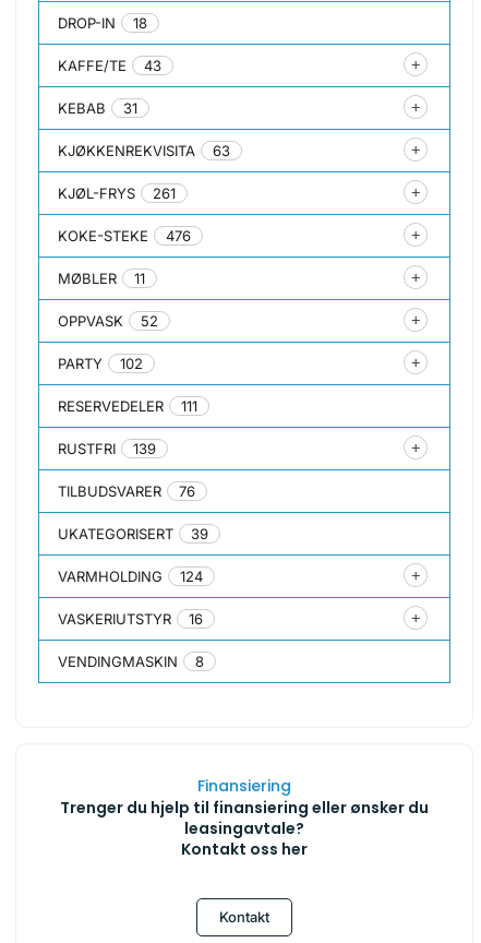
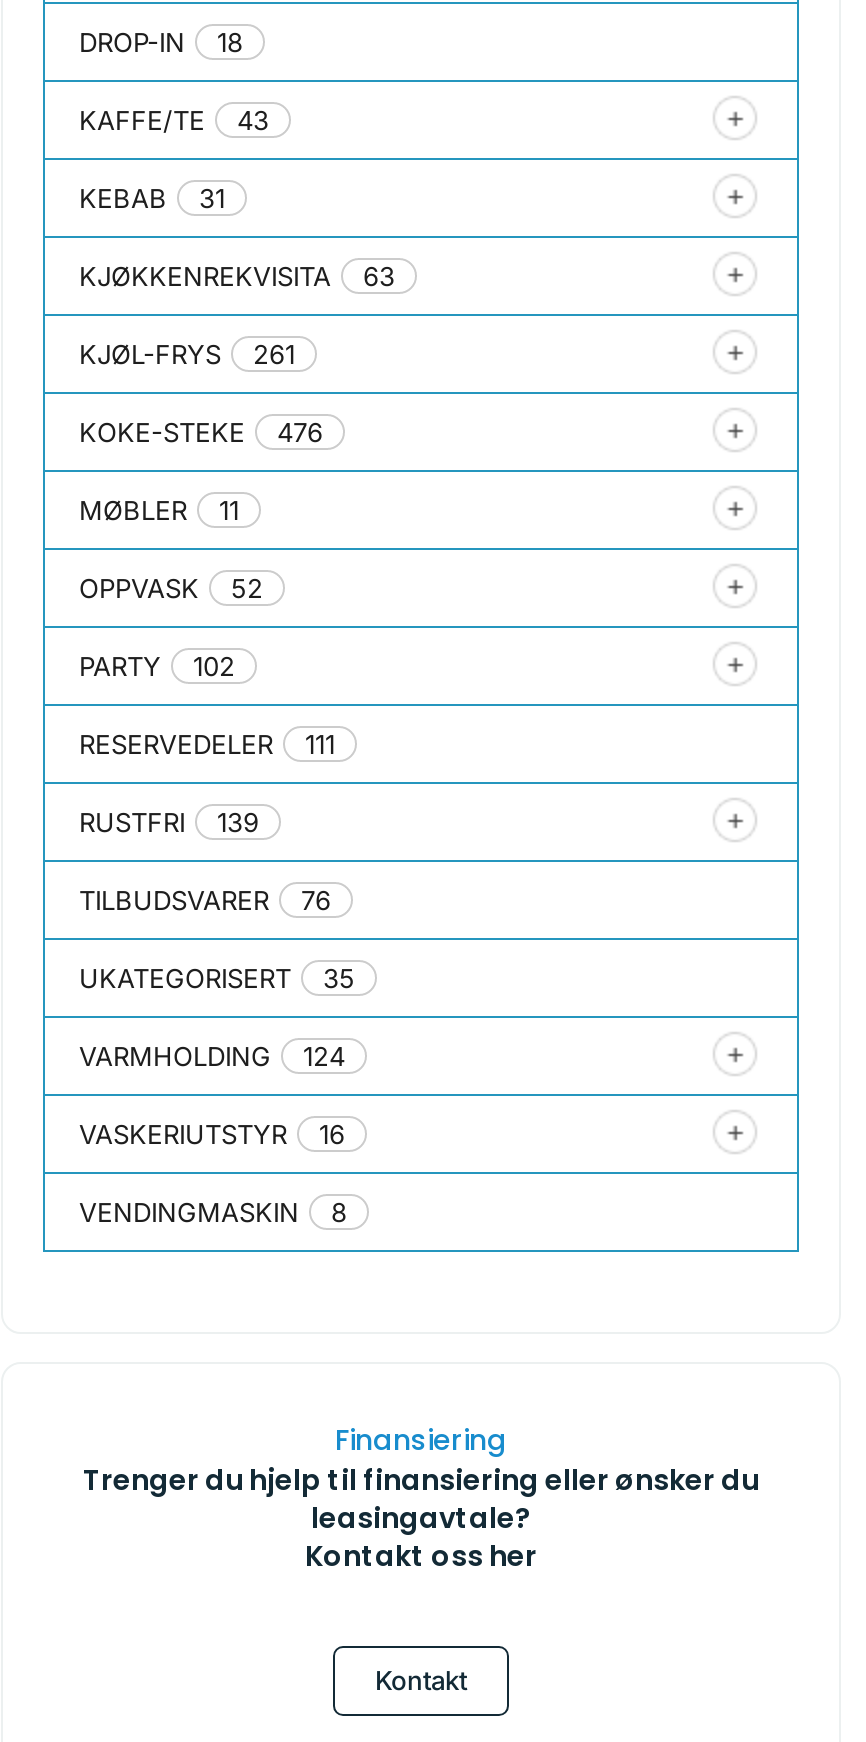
[58,525,208,542] UKATEGORISERT 39 -> [79,961,355,993] UKATEGORISERT 35

